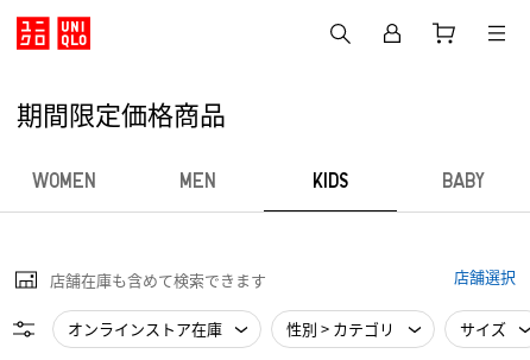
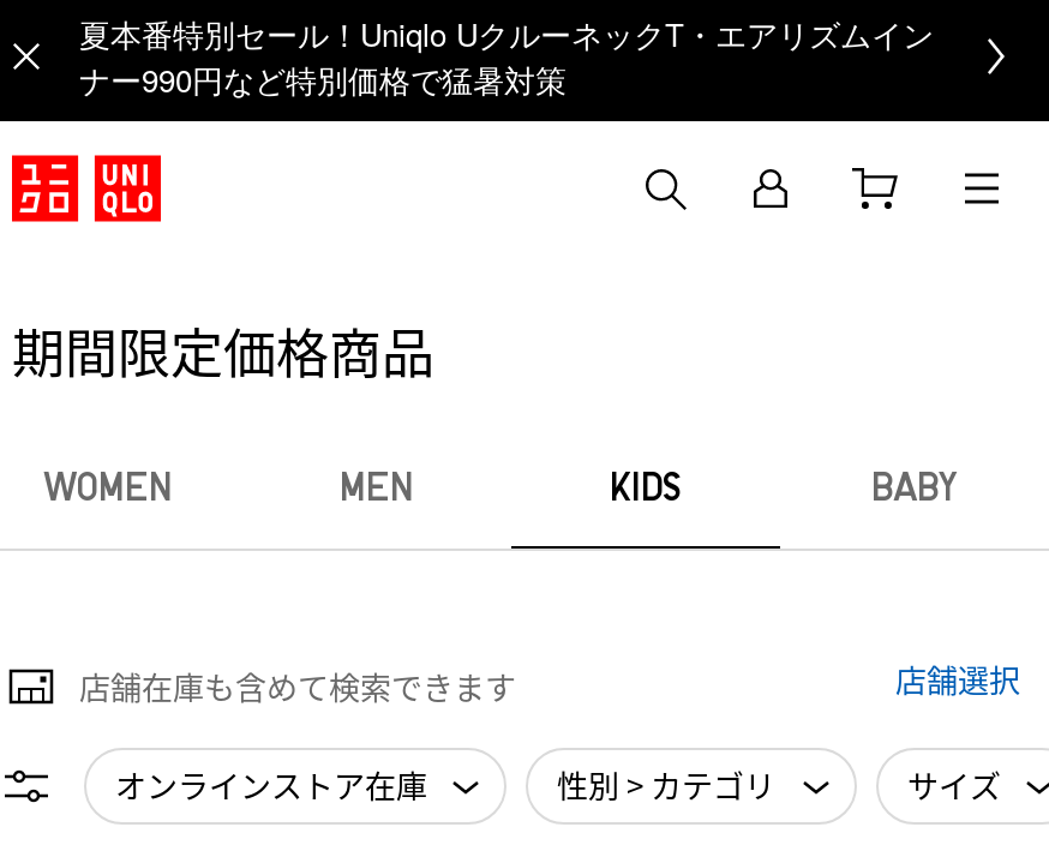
none -> [79,11,934,102] 夏本番特別セール！Uniqlo UクルーネックT・エアリズムイン | ナー990円など特別価格で猛暑対策

